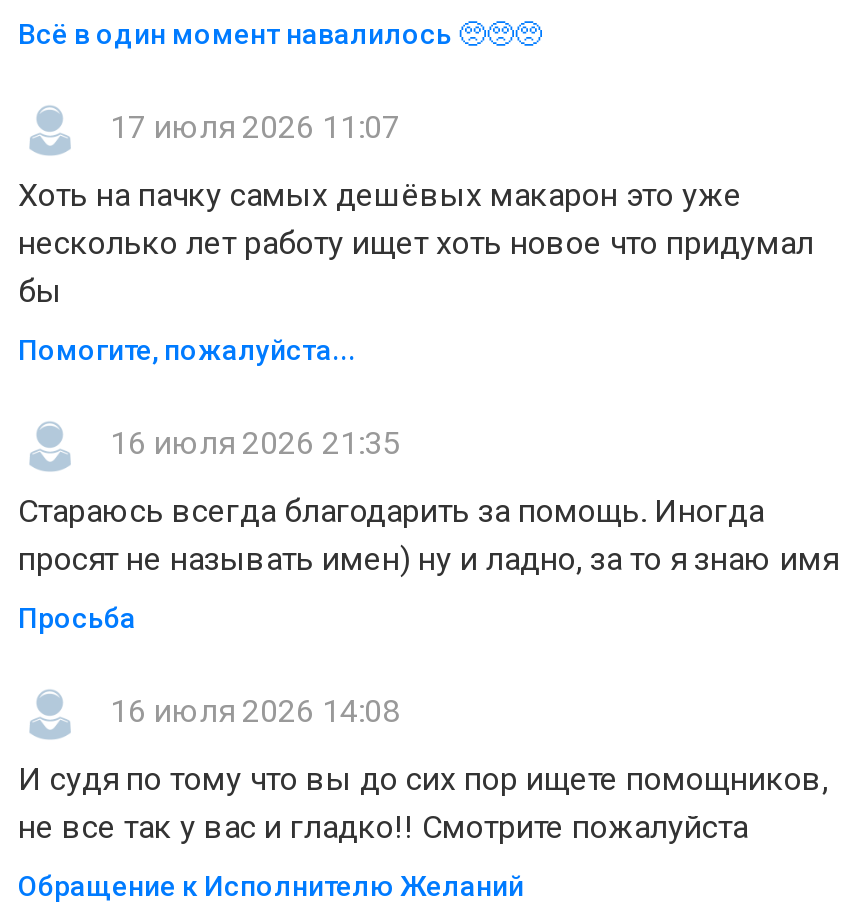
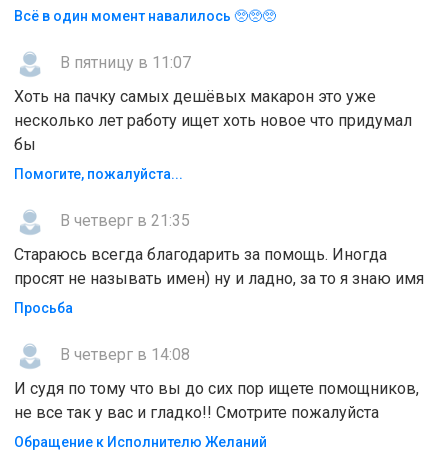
[102,109,400,147] 17 июля 2026 11:07 -> [56,54,191,73] В пятницу в 11:07
[102,425,400,463] 16 июля 2026 21:35 -> [56,212,190,231] В четверг в 21:35
[102,693,400,731] 16 июля 2026 14:08 -> [56,346,190,365] В четверг в 14:08

